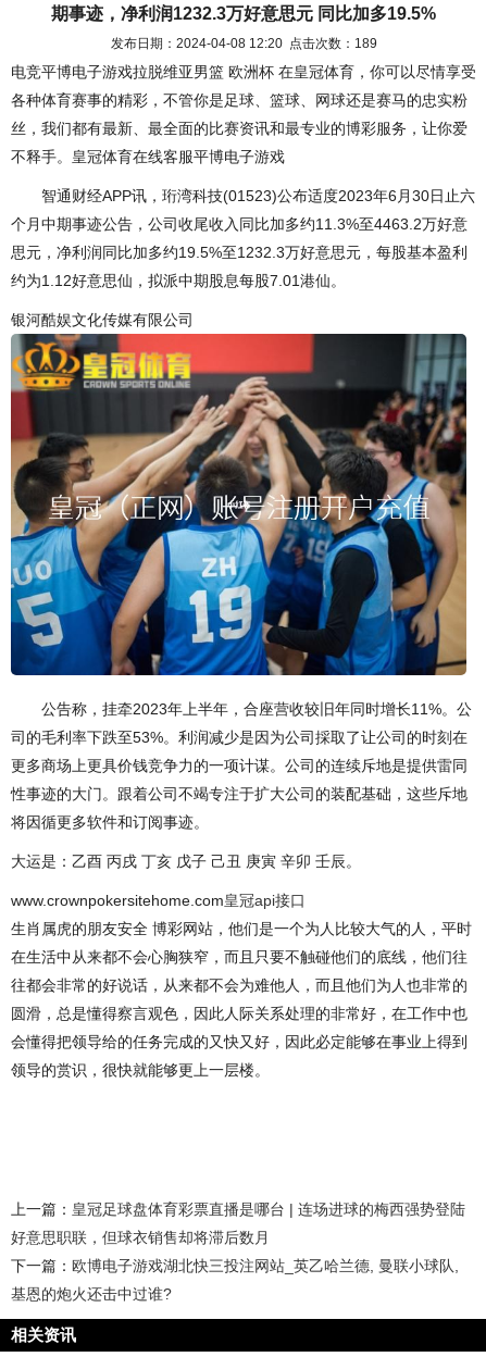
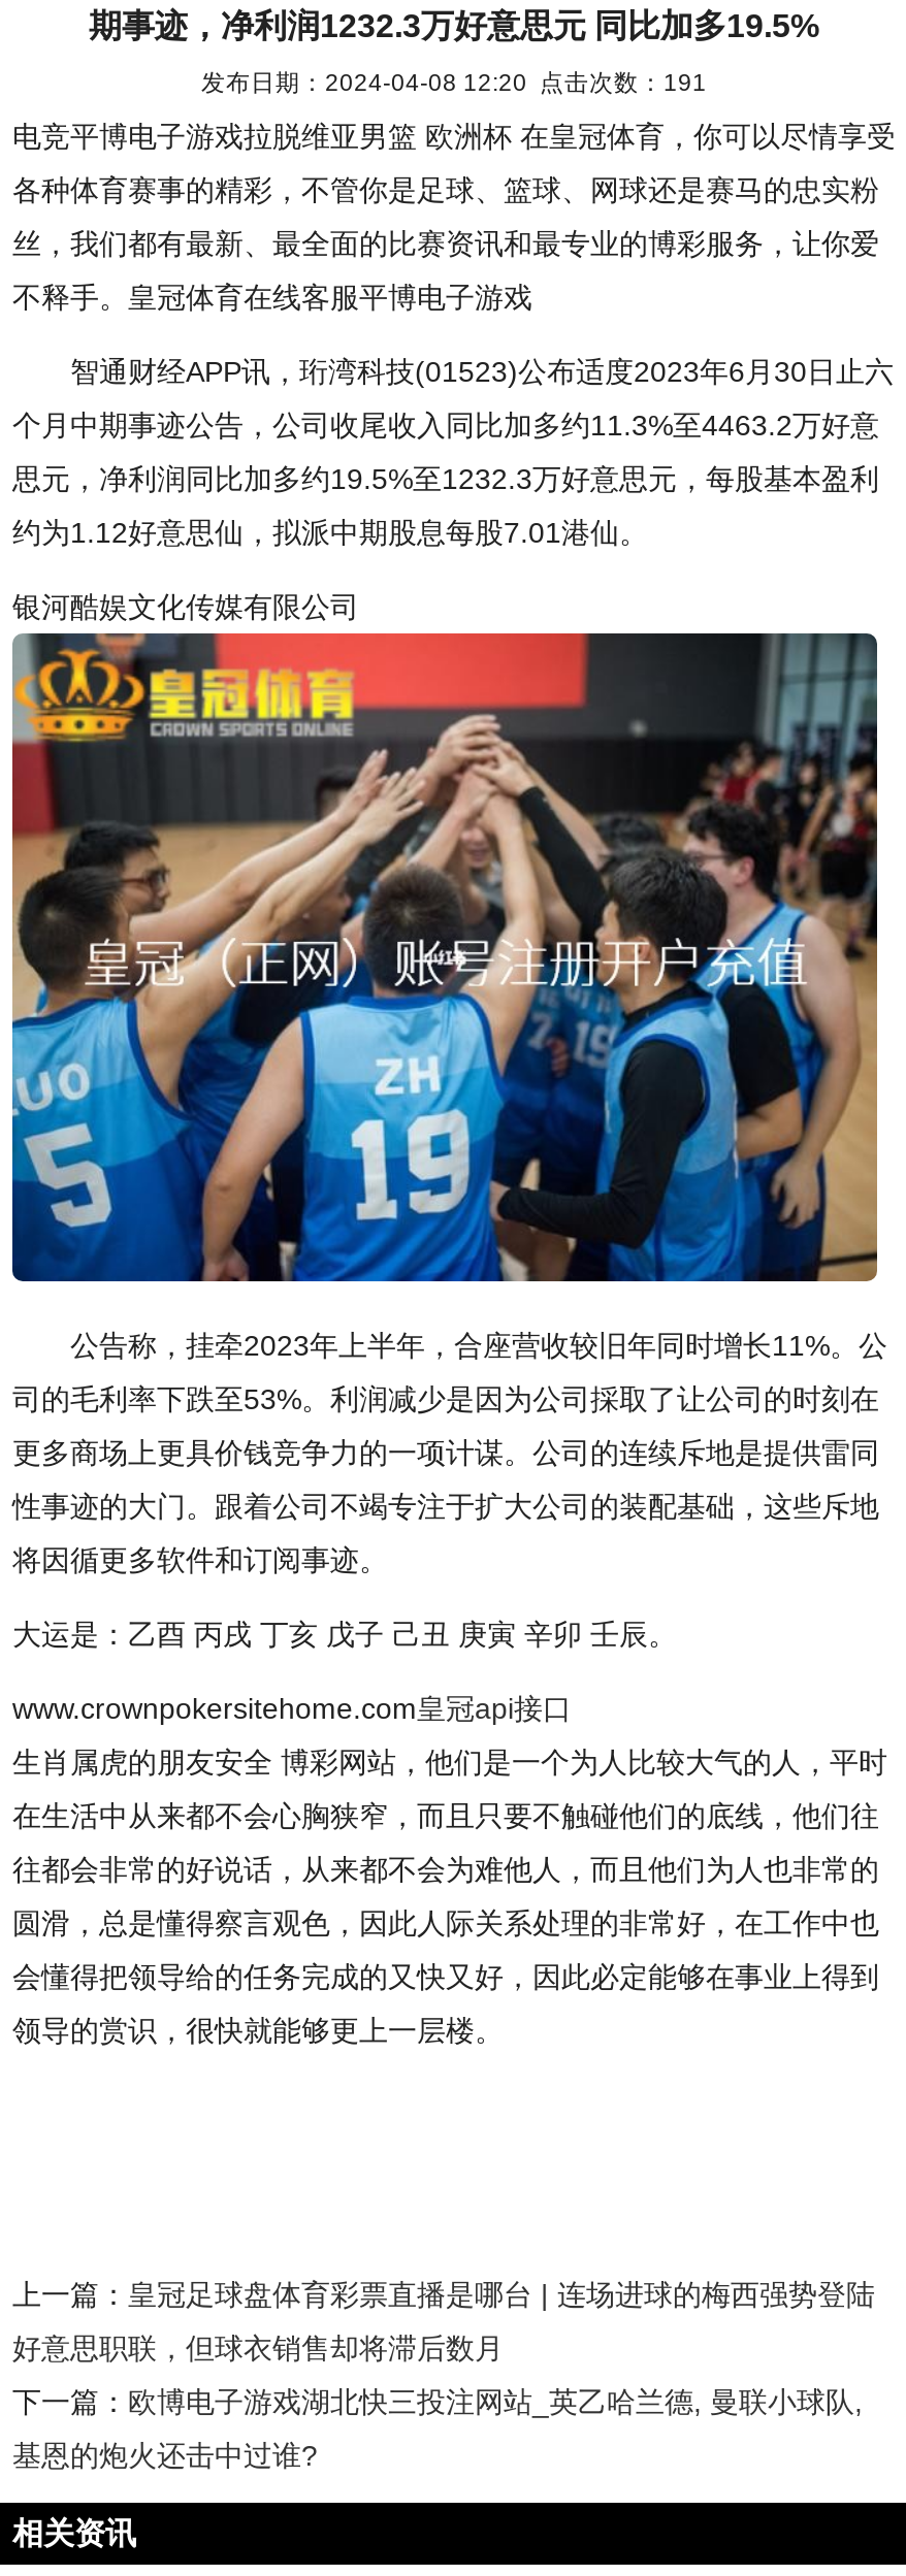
[110,36,377,50] 发布日期：2024-04-08 12:20 点击次数：189 -> [201,68,707,95] 发布日期：2024-04-08 12:20 点击次数：191

